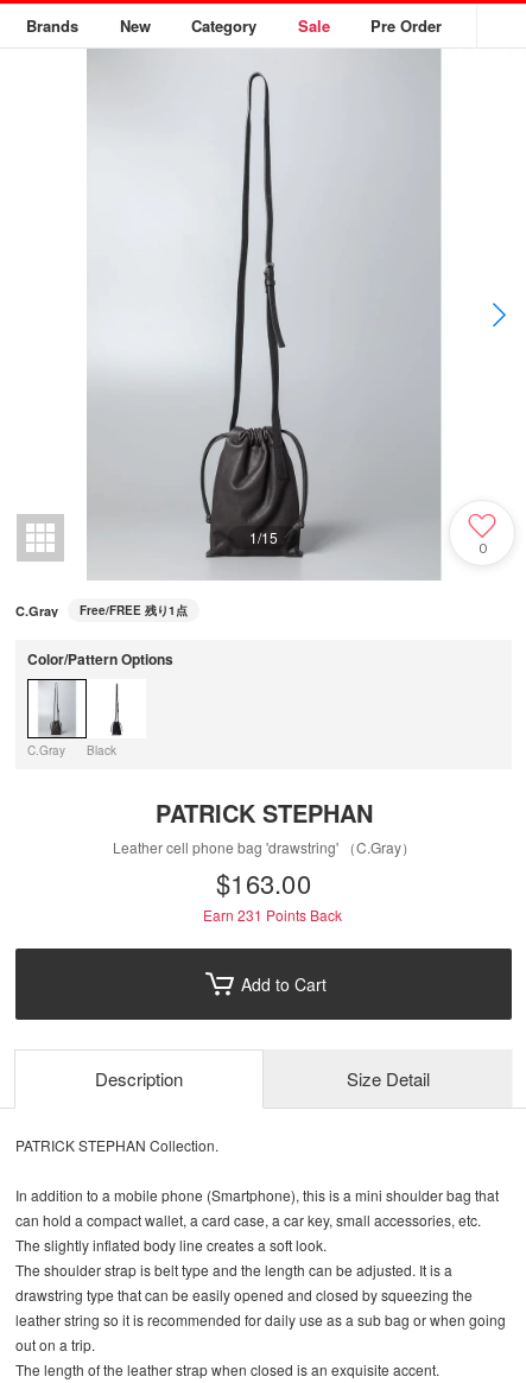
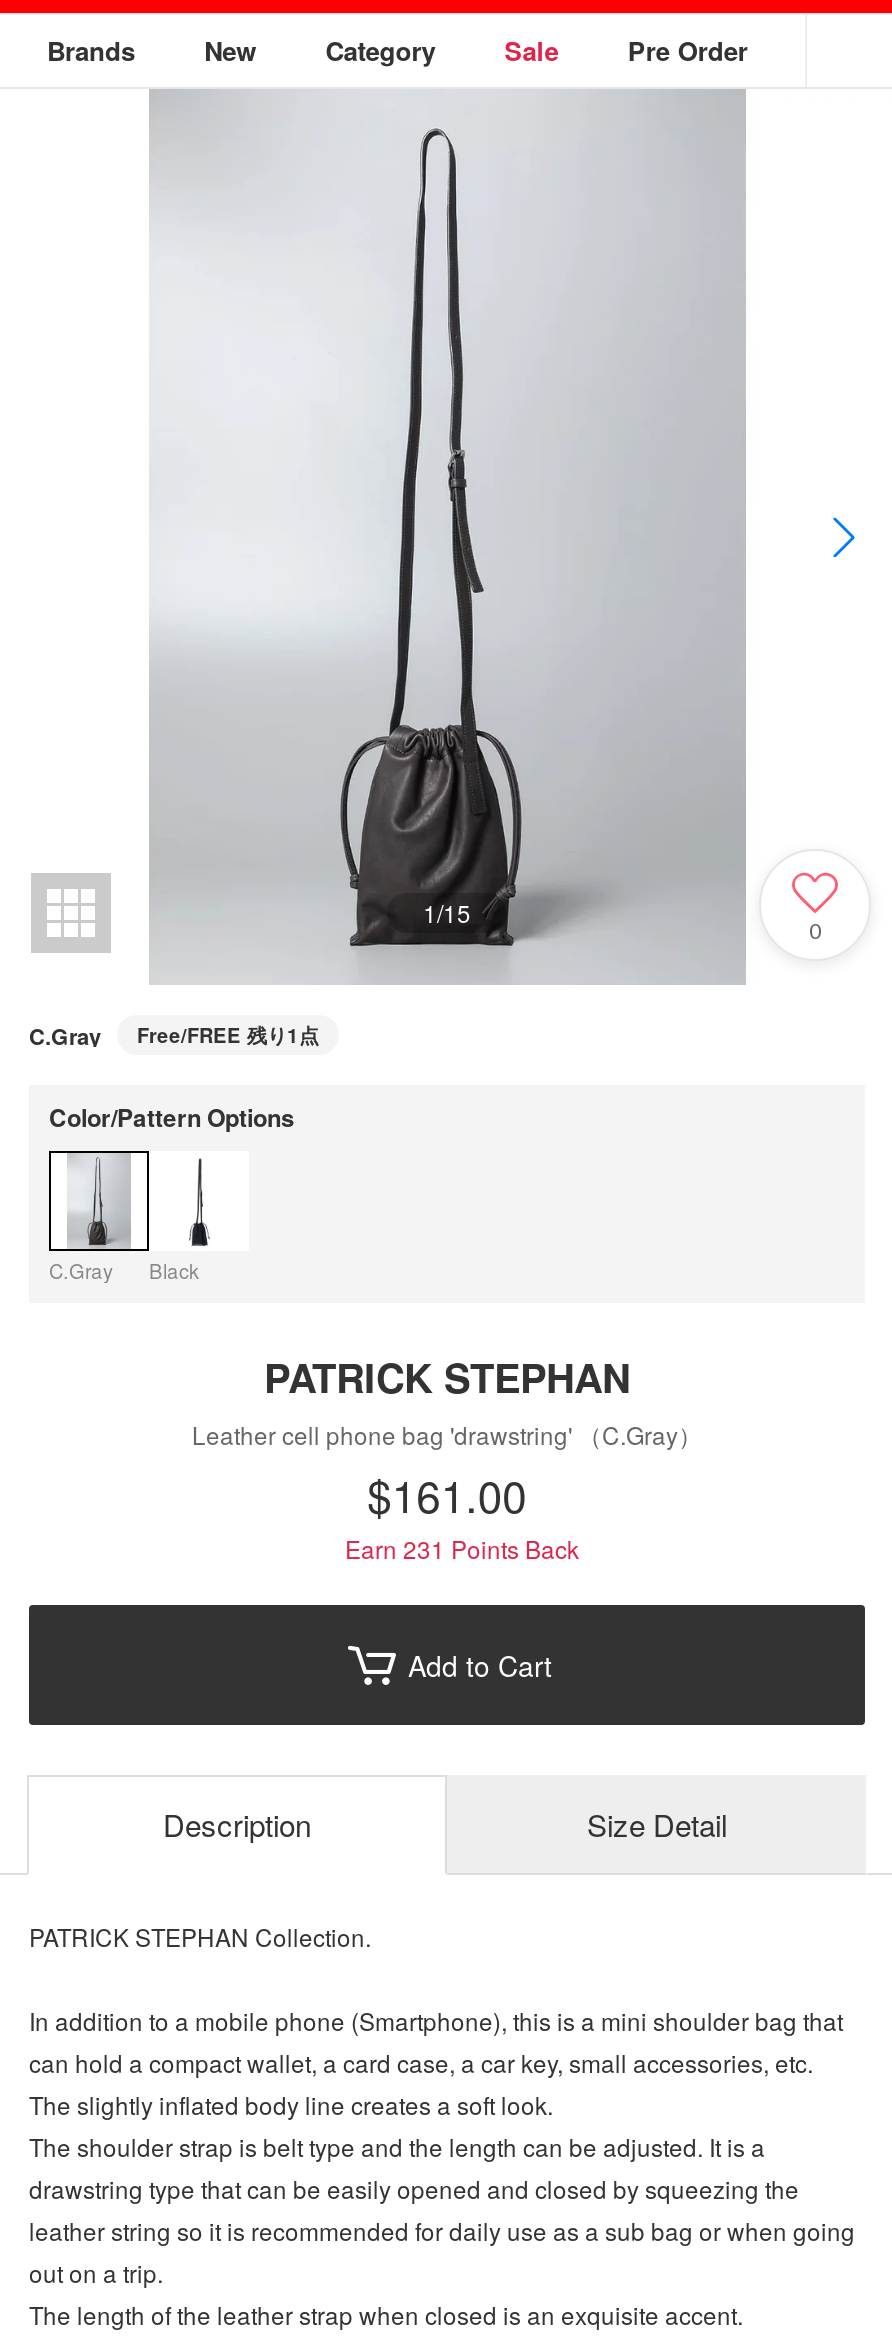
[216,864,311,901] $‌163.00 -> [367,1463,527,1525] $‌161.00

